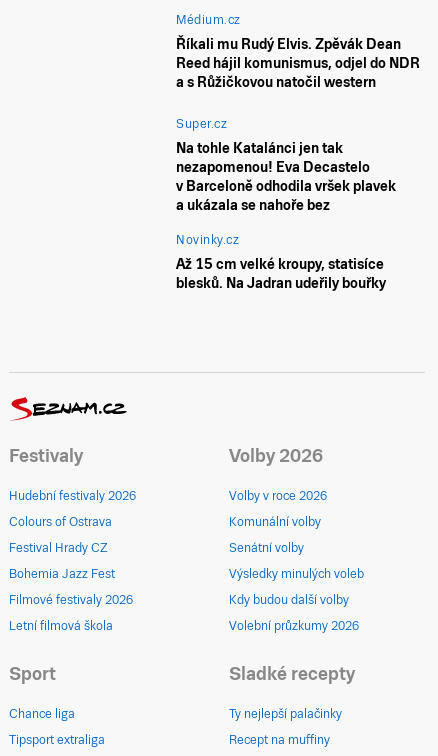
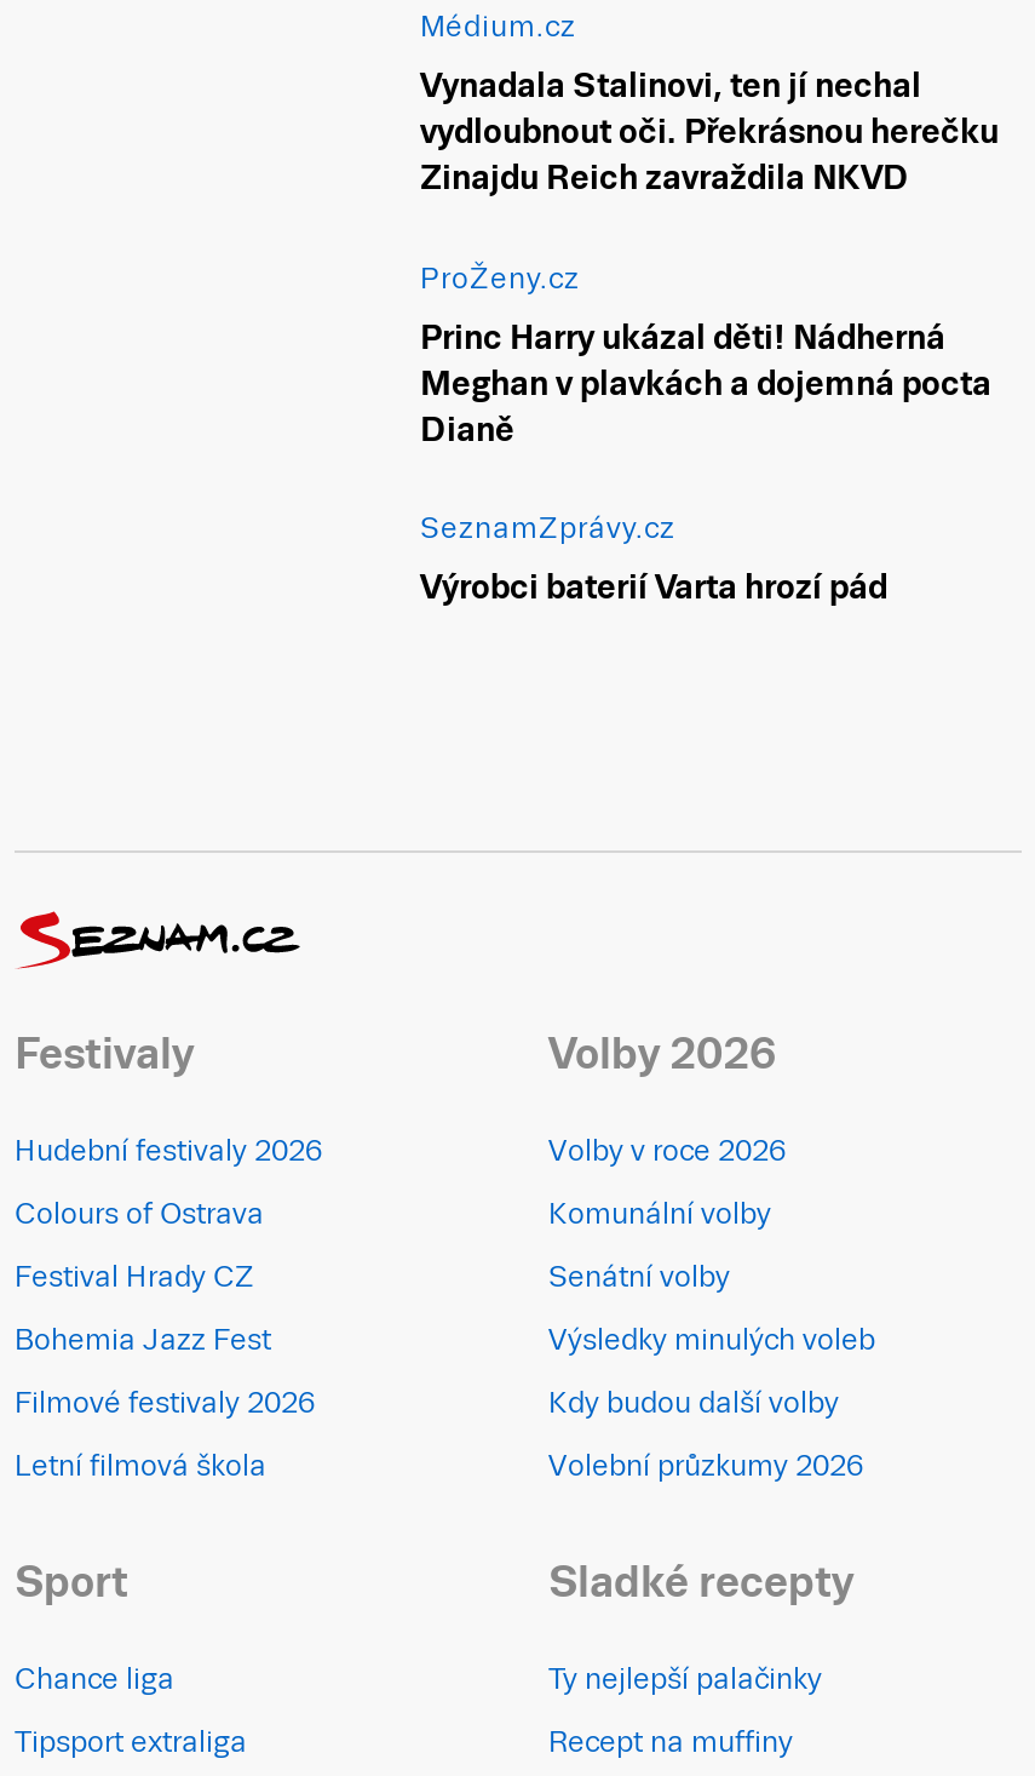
[176,36,420,90] Říkali mu Rudý Elvis. Zpěvák Dean | Reed hájil komunismus, odjel do NDR | a s Růžičkovou natočil western -> [420,66,999,197] Vynadala Stalinovi, ten jí nechal | vydloubnout oči. Překrásnou herečku | Zinajdu Reich zavraždila NKVD
[176,117,227,131] Super.cz -> [420,261,580,295] ProŽeny.cz
[176,140,396,213] Na tohle Katalánci jen tak | nezapomenou! Eva Decastelo | v Barceloně odhodila vršek plavek | a ukázala se nahoře bez -> [420,317,991,448] Princ Harry ukázal děti! Nádherná | Meghan v plavkách a dojemná pocta | Dianě
[176,233,239,247] Novinky.cz -> [420,512,675,546] SeznamZprávy.cz
[176,256,386,291] Až 15 cm velké kroupy, statisíce | blesků. Na Jadran udeřily bouřky -> [420,568,887,606] Výrobci baterií Varta hrozí pád

